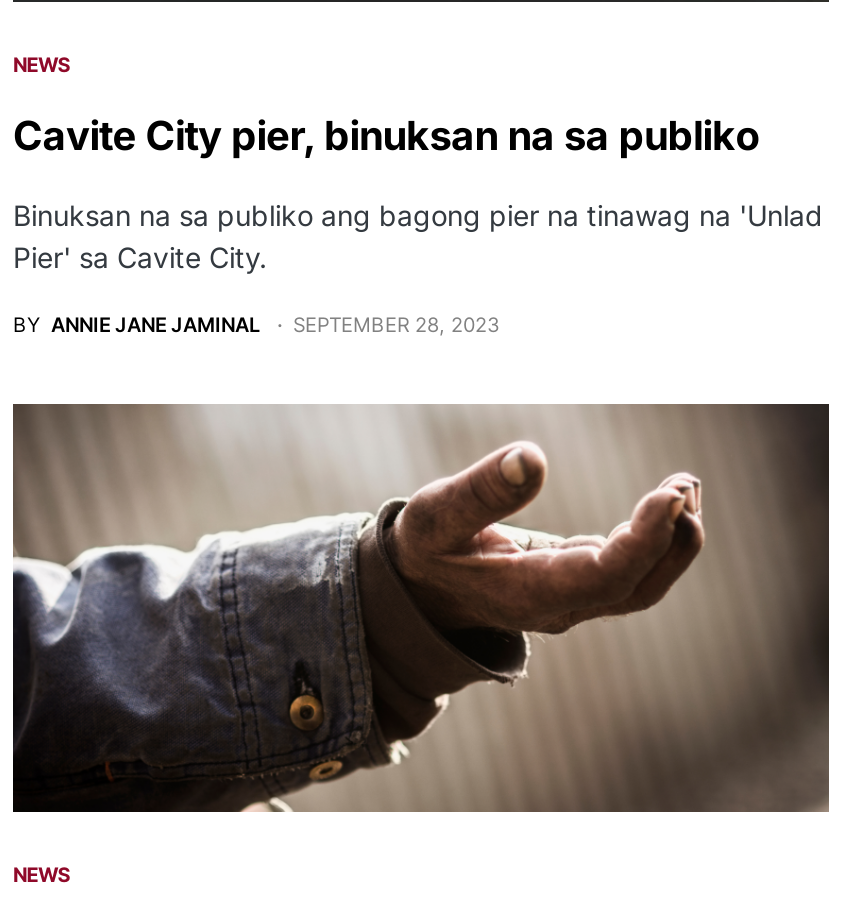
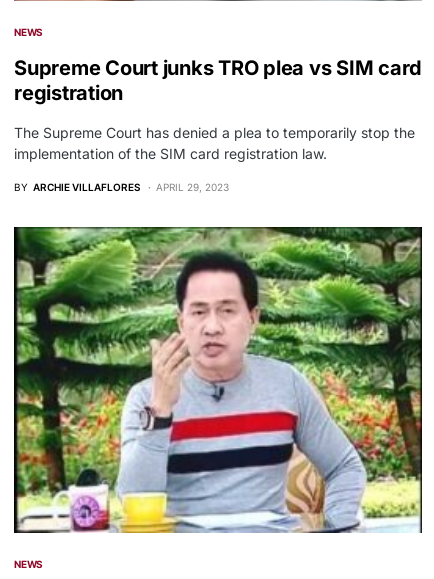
[13,112,759,160] Cavite City pier, binuksan na sa publiko -> [14,56,422,105] Supreme Court junks TRO plea vs SIM card | registration
[13,198,823,274] Binuksan na sa publiko ang bagong pier na tinawag na 'Unlad | Pier' sa Cavite City. -> [14,124,415,162] The Supreme Court has denied a plea to temporarily stop the | implementation of the SIM card registration law.
[13,312,499,336] BY ANNIE JANE JAMINAL | SEPTEMBER 28, 2023 -> [14,181,229,193] BY ARCHIE VILLAFLORES | APRIL 29, 2023
[11,402,829,814] [image] -> [13,250,422,534] [image]

